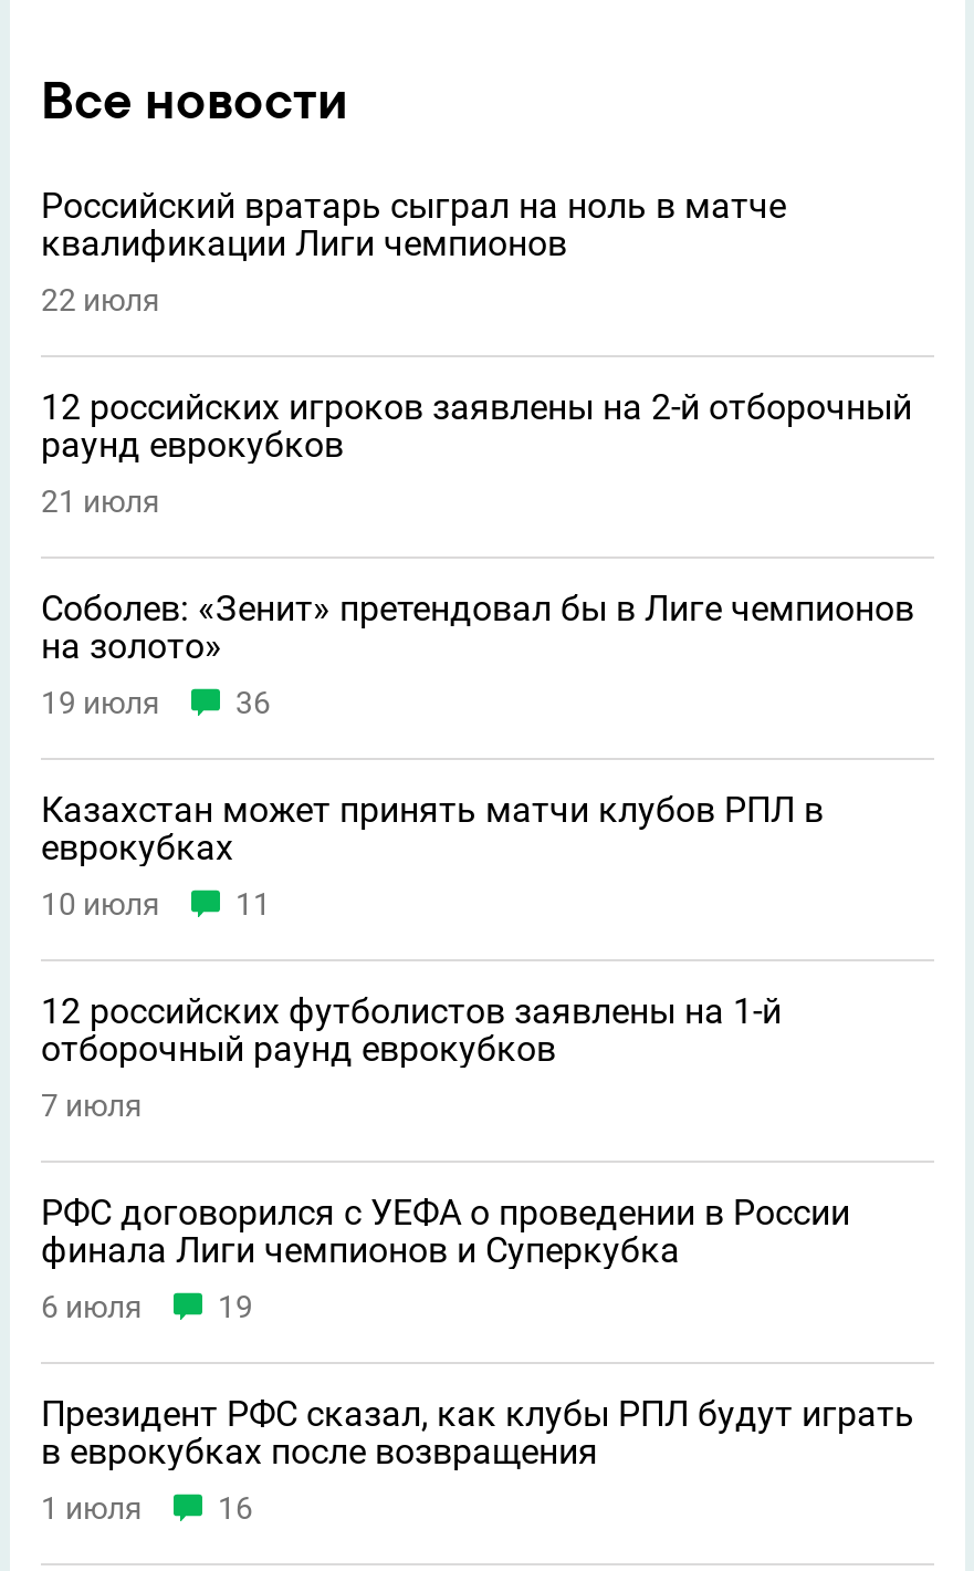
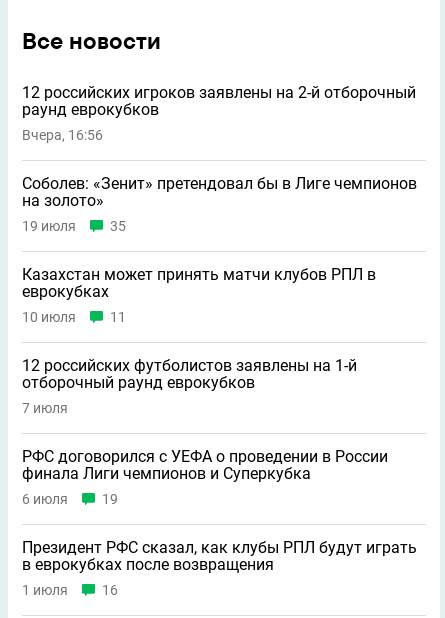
[41,185,786,317] Российский вратарь сыграл на ноль в матче | квалификации Лиги чемпионов | 22 июля -> none
[41,483,160,519] 21 июля -> [22,127,103,143] Вчера, 16:56
[235,685,271,720] 36 -> [110,218,126,234] 35

